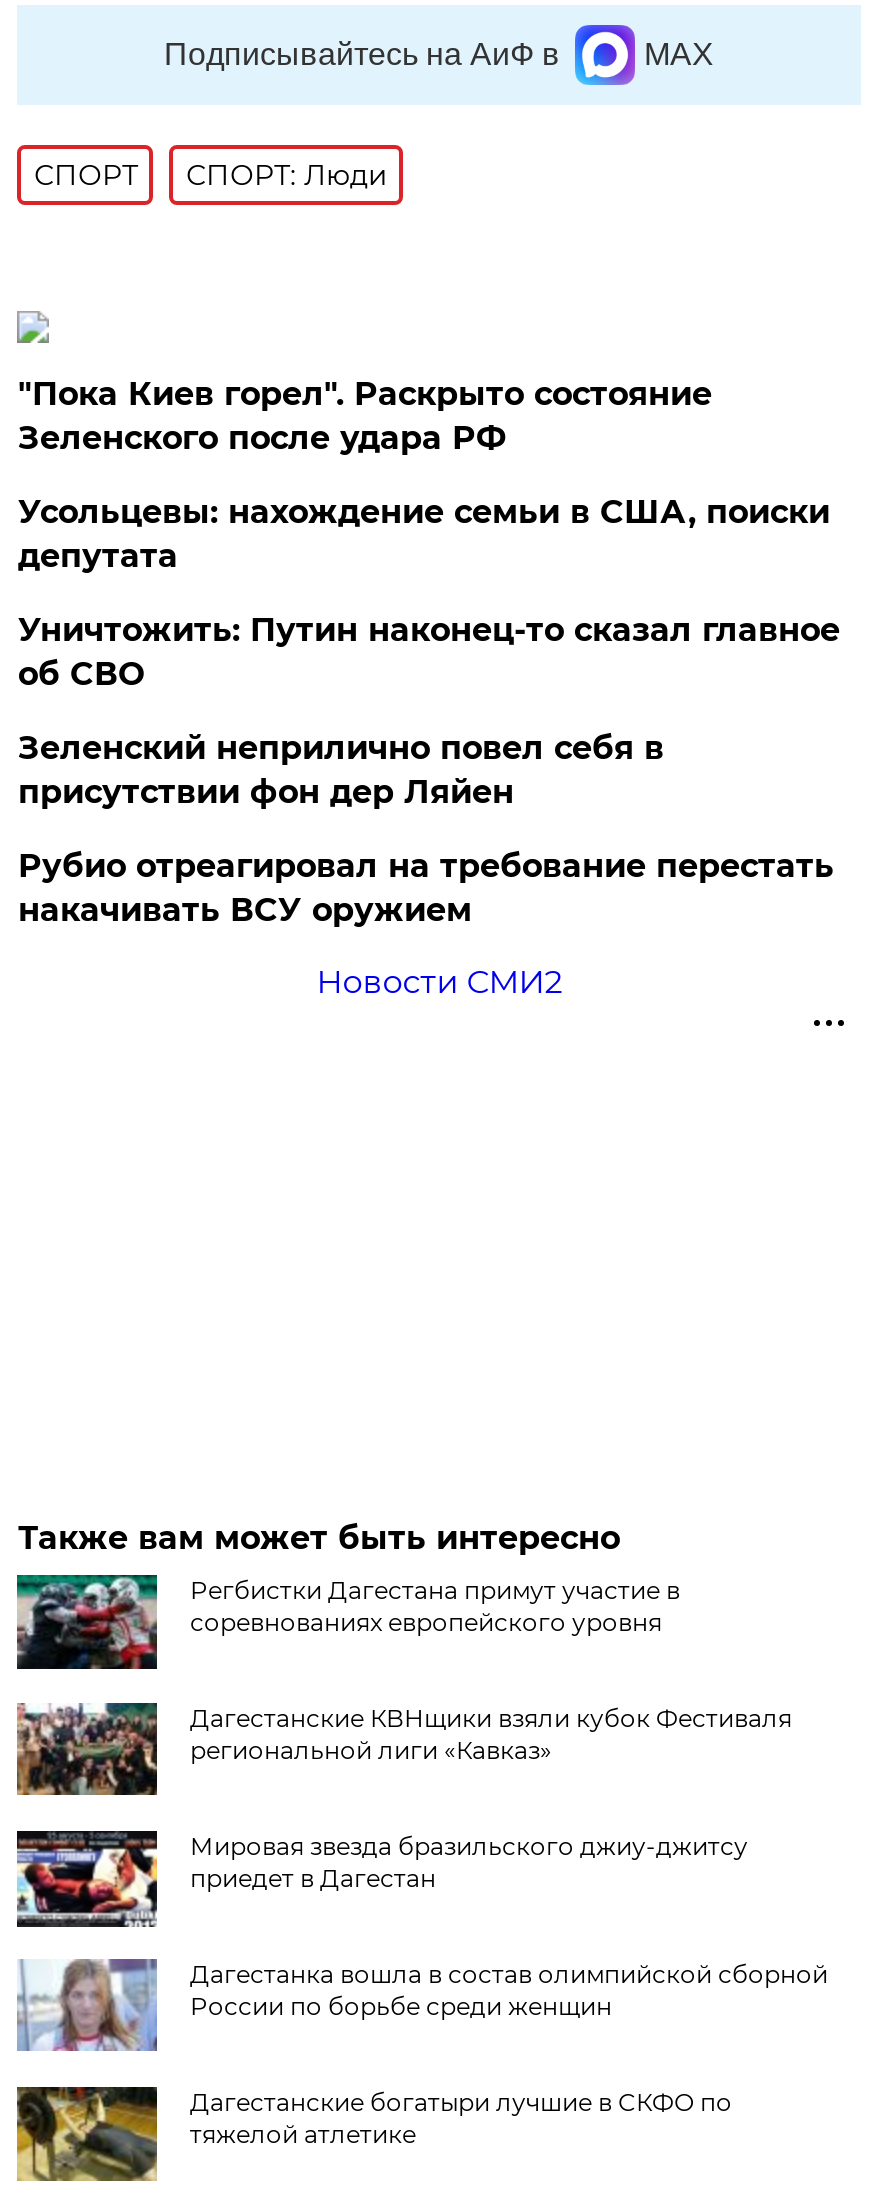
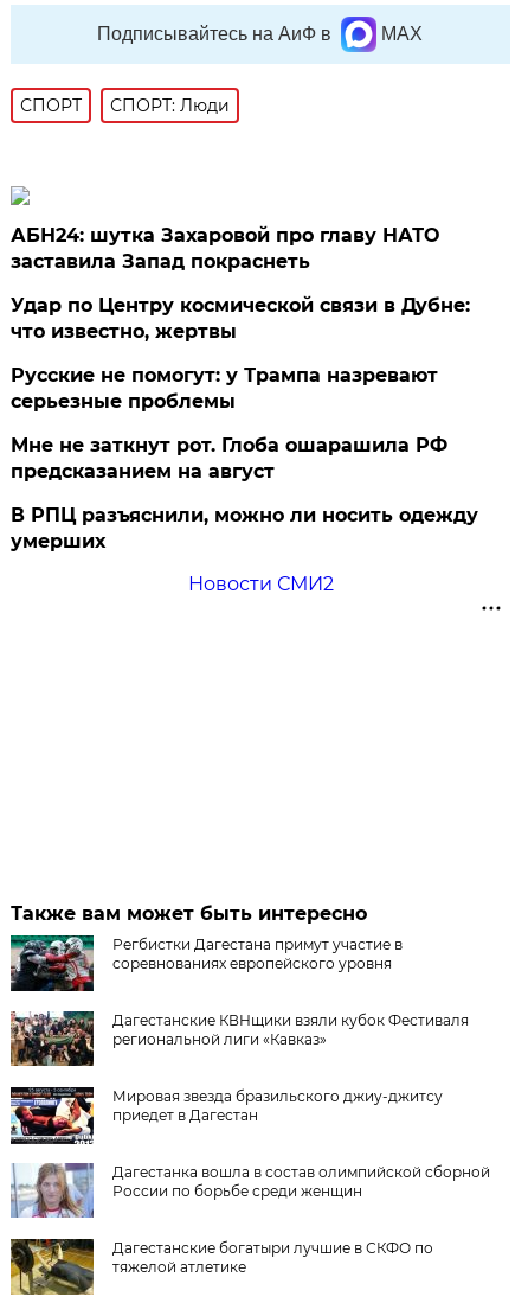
[18,375,712,457] "Пока Киев горел". Раскрыто состояние | Зеленского после удара РФ -> [11,224,440,273] АБН24: шутка Захаровой про главу НАТО | заставила Запад покраснеть
[18,493,830,575] Усольцевы: нахождение семьи в США, поиски | депутата -> [11,294,470,343] Удар по Центру космической связи в Дубне: | что известно, жертвы
[18,611,840,693] Уничтожить: Путин наконец-то сказал главное | об СВО -> [11,364,439,413] Русские не помогут: у Трампа назревают | серьезные проблемы
[18,729,664,811] Зеленский неприлично повел cебя в | присутствии фон дер Ляйен -> [11,434,448,483] Мне не заткнут рот. Глоба ошарашила РФ | предсказанием на август
[18,847,834,929] Рубио отреагировал на требование перестать | накачивать ВСУ оружием -> [11,504,479,553] В РПЦ разъяснили, можно ли носить одежду | умерших

